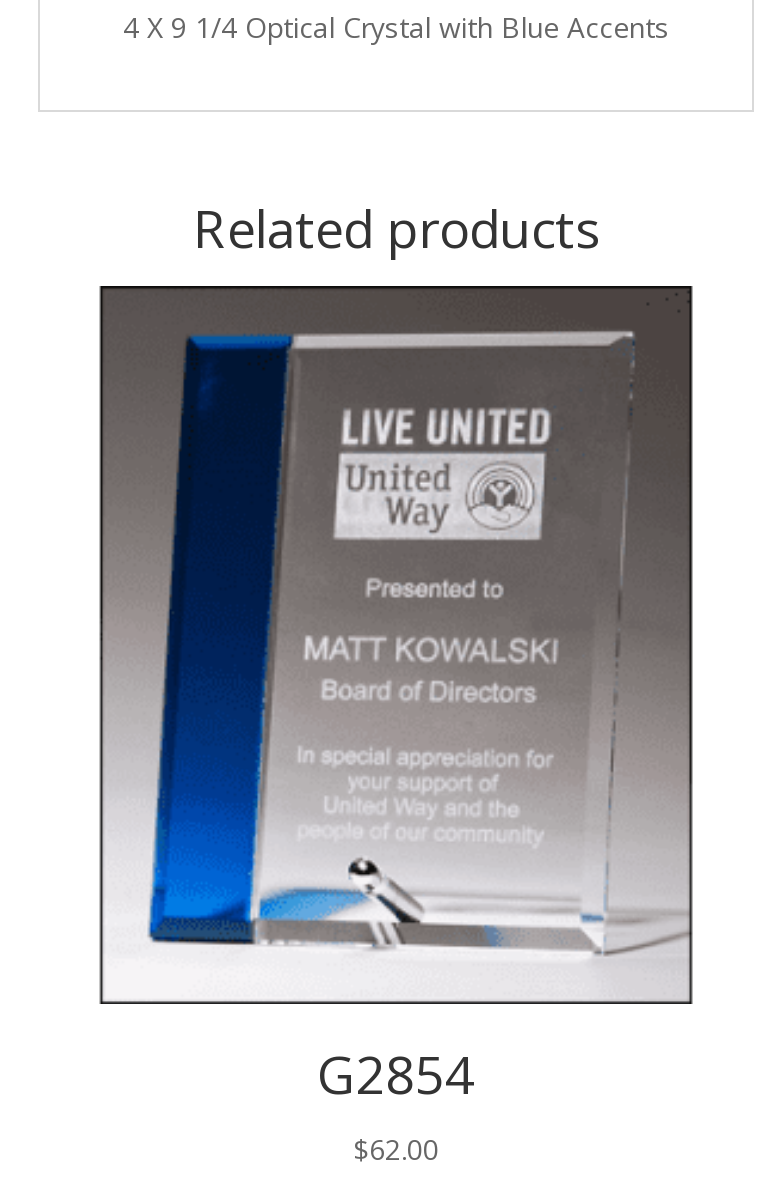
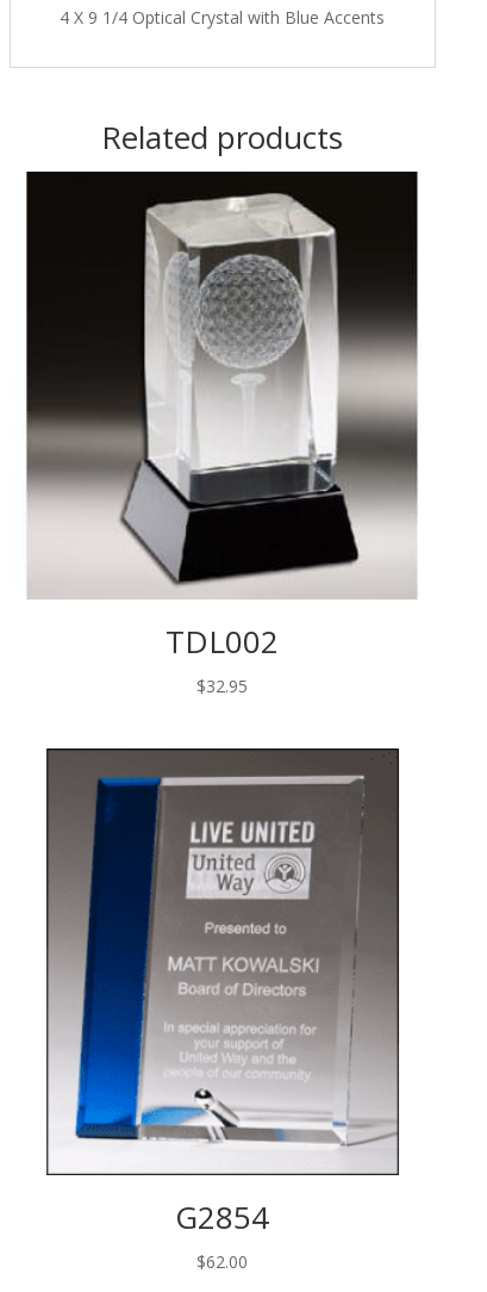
none -> [25,170,419,697] [image] | TDL002 | $32.95

